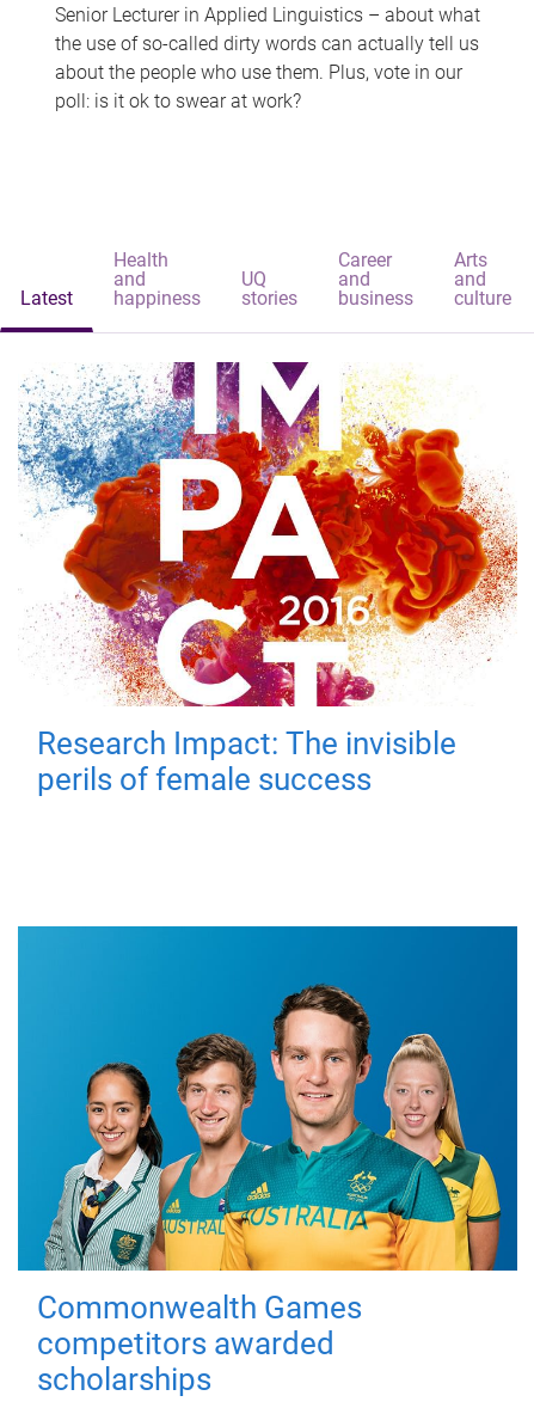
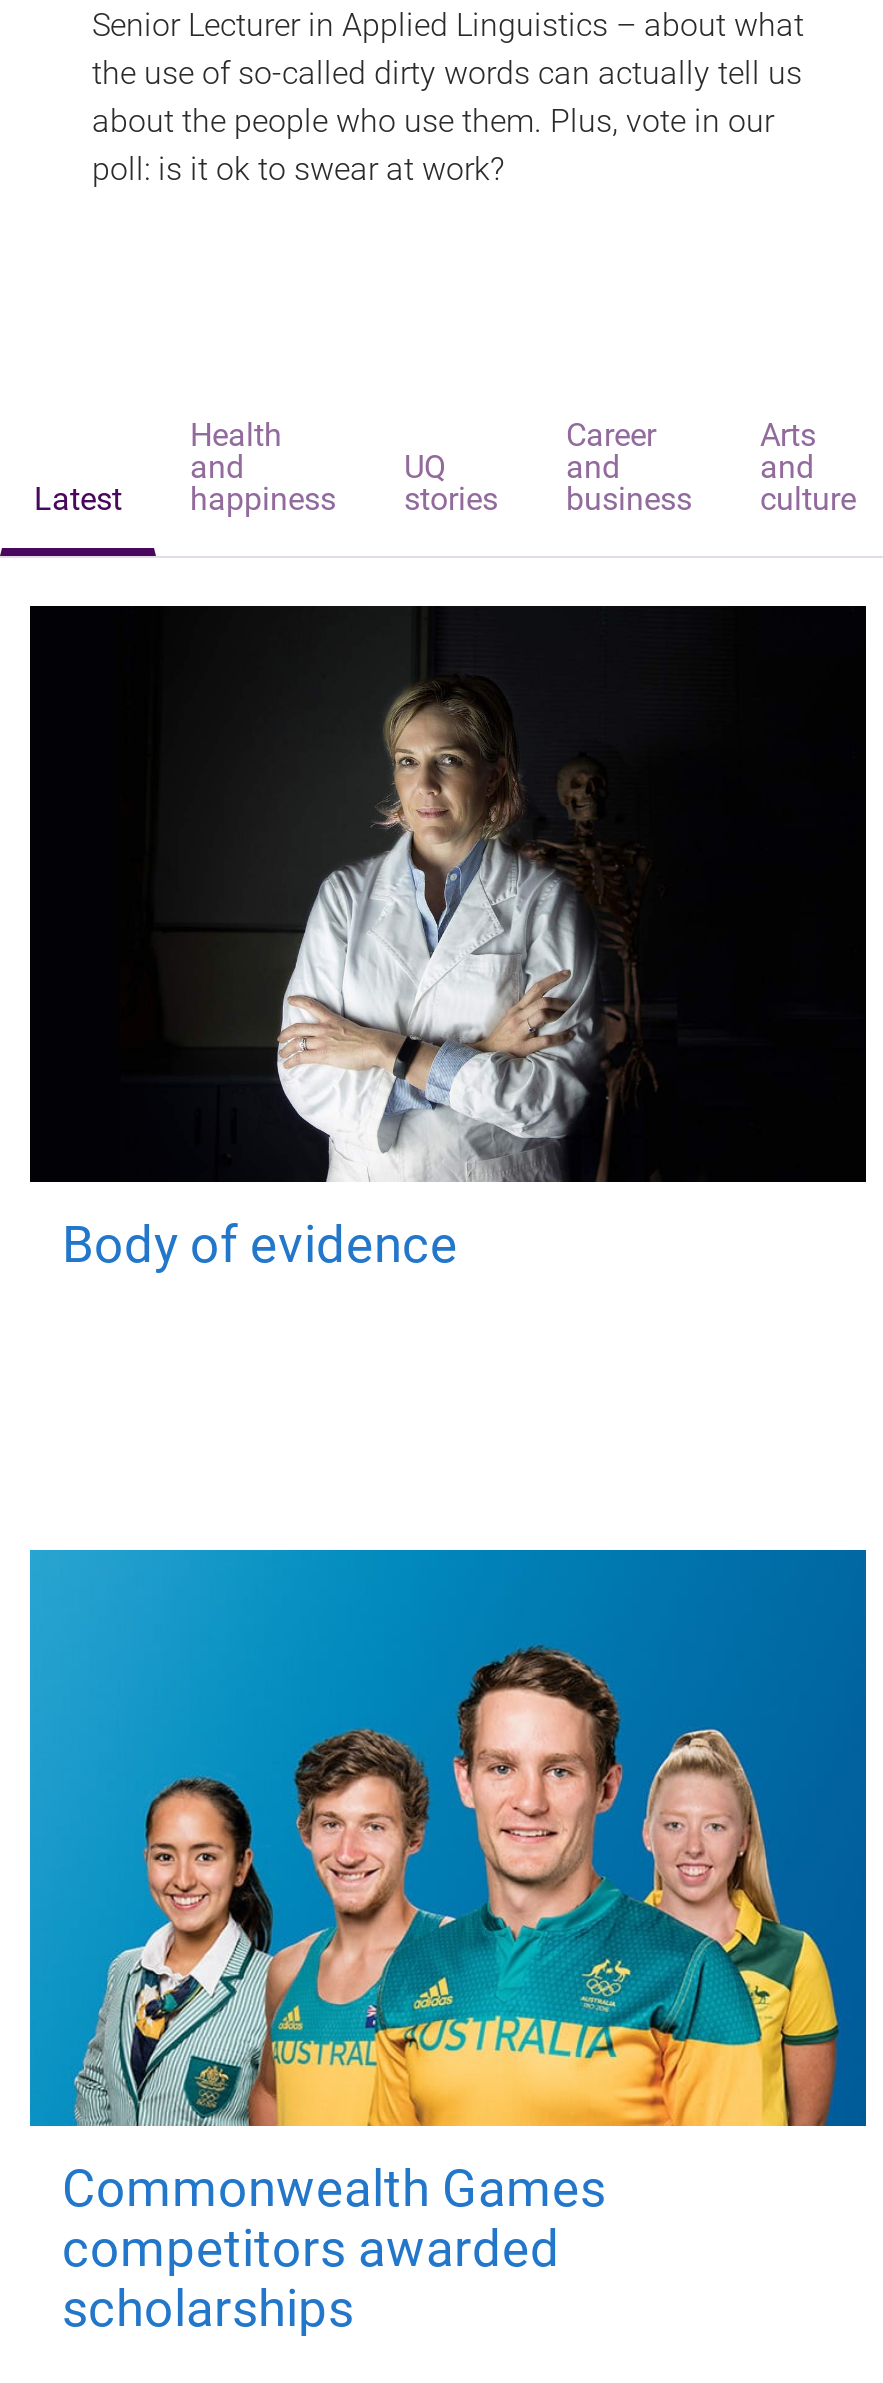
[18,361,518,797] [image] | Research Impact: The invisible | perils of female success -> [28,604,868,1274] [image] | Body of evidence

